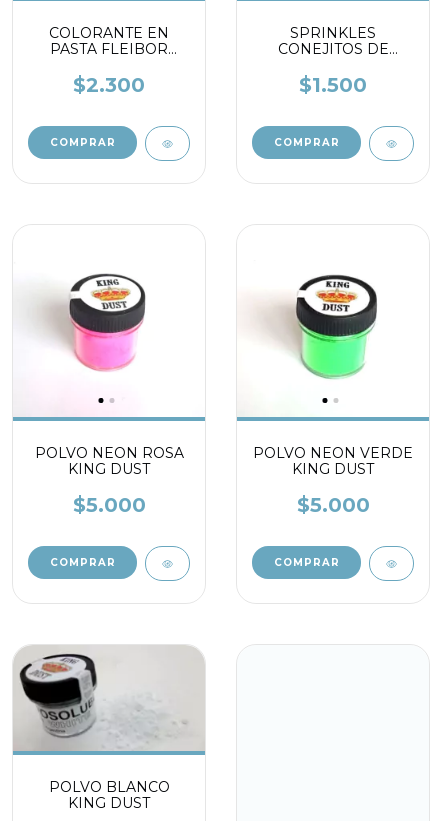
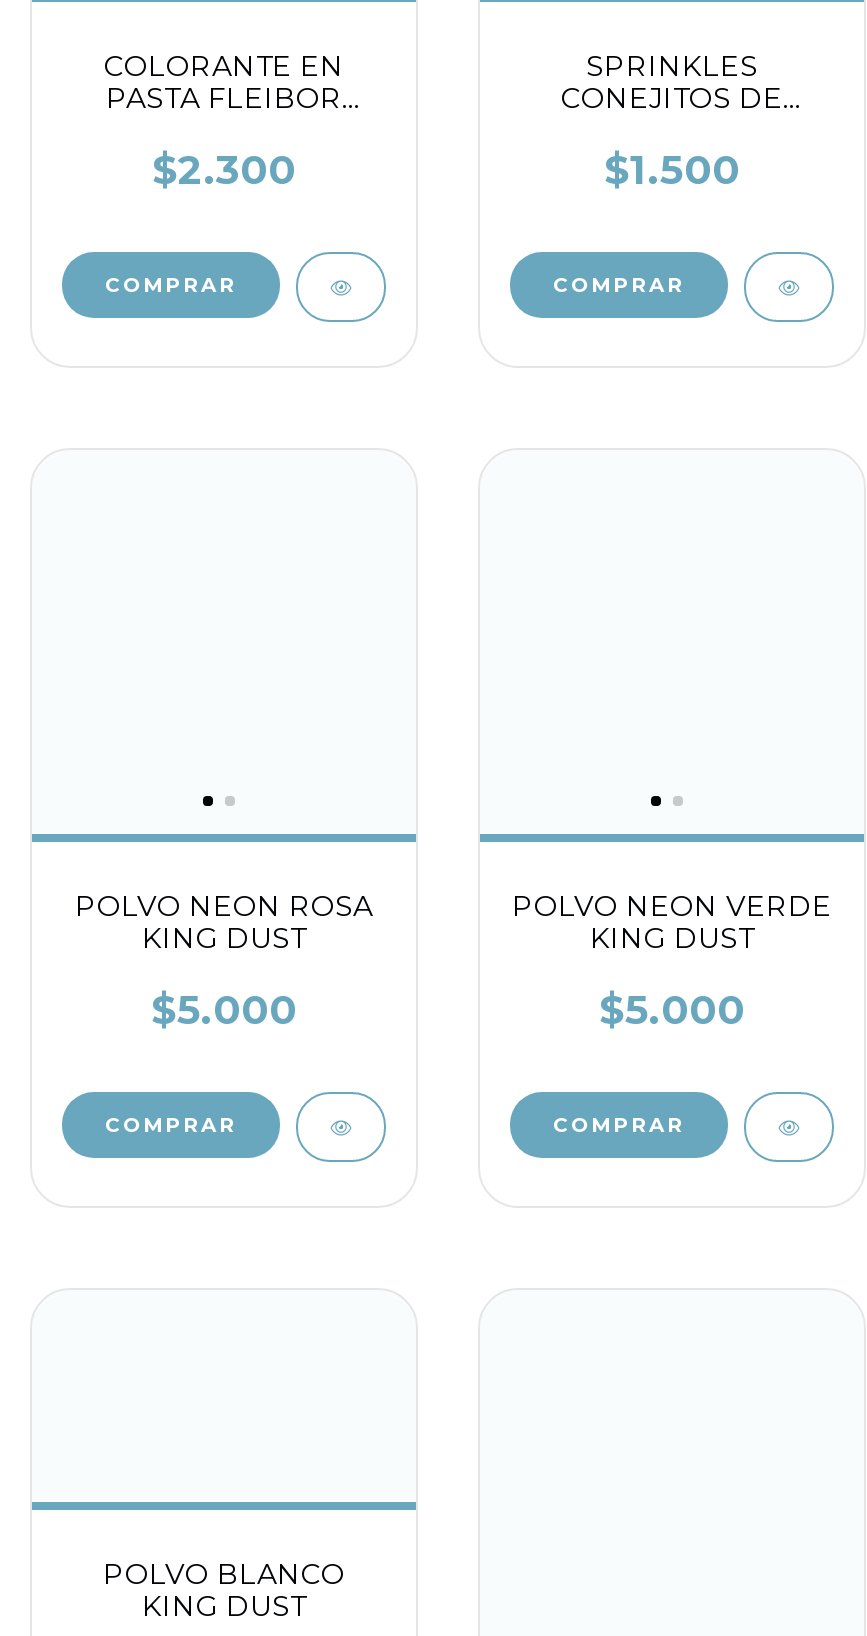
[29,273,146,372] [image] -> none
[253,274,378,380] [image] -> none
[13,645,205,751] [image] -> none

